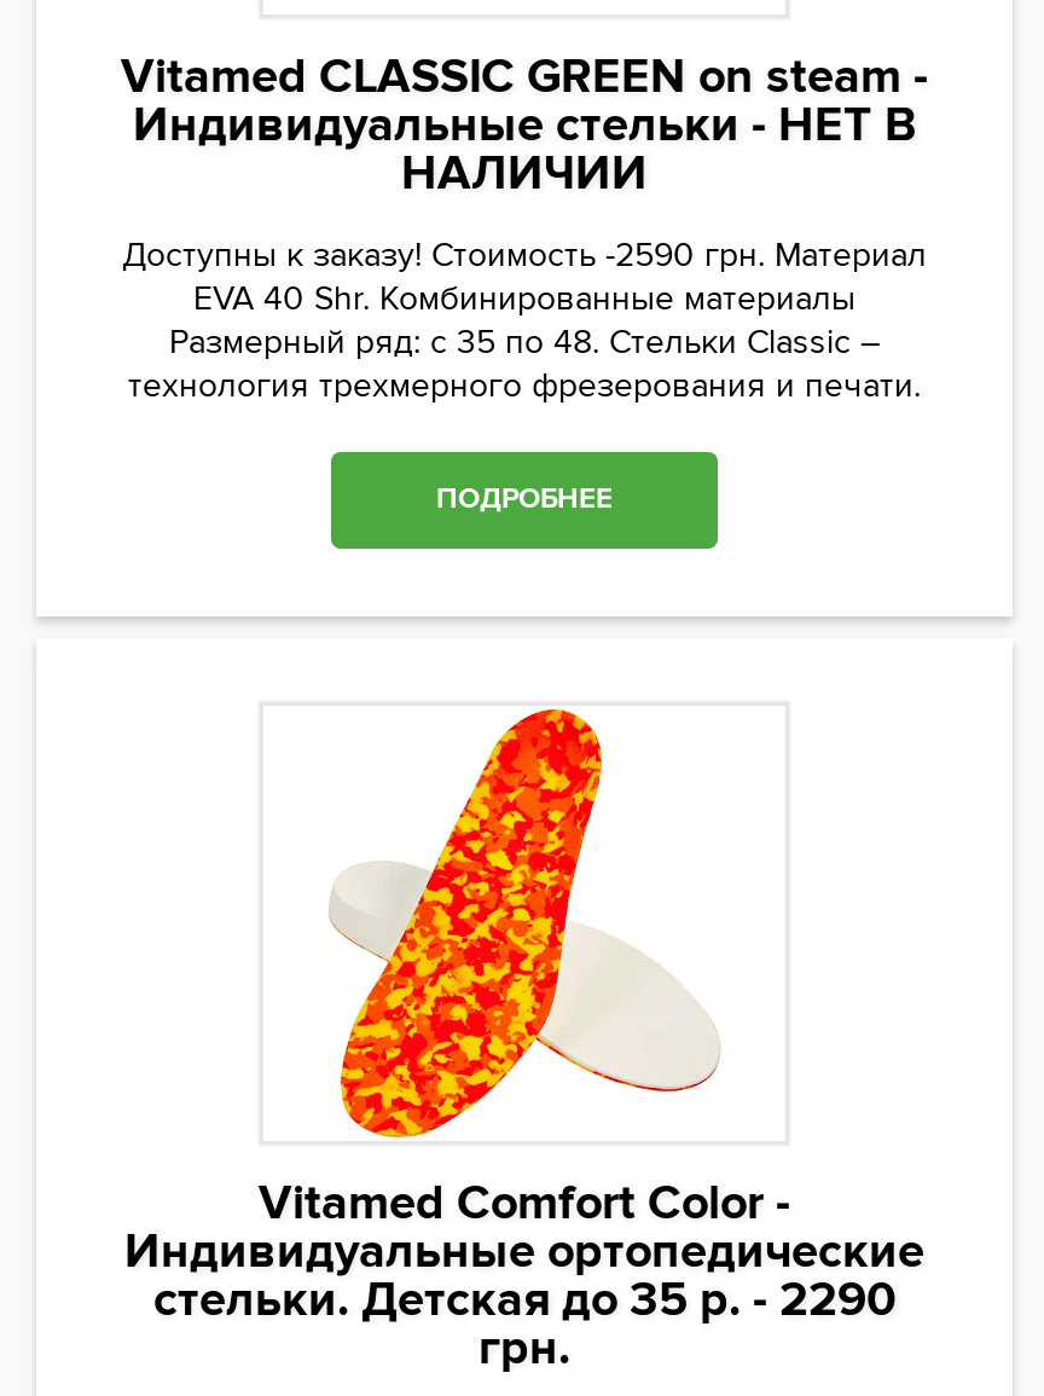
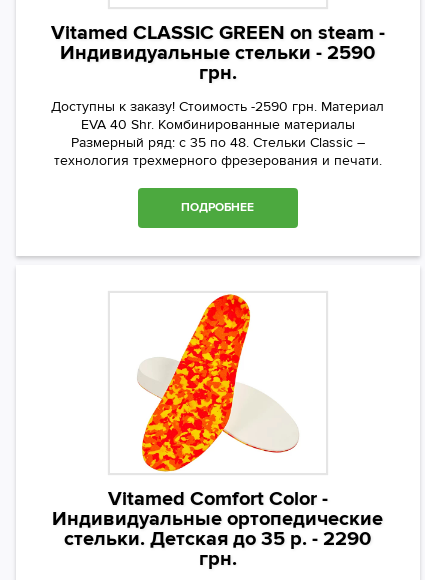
[133,97,916,204] Индивидуальные стельки - НЕТ В | НАЛИЧИИ -> [60,41,375,85] Индивидуальные стельки - 2590 | грн.

